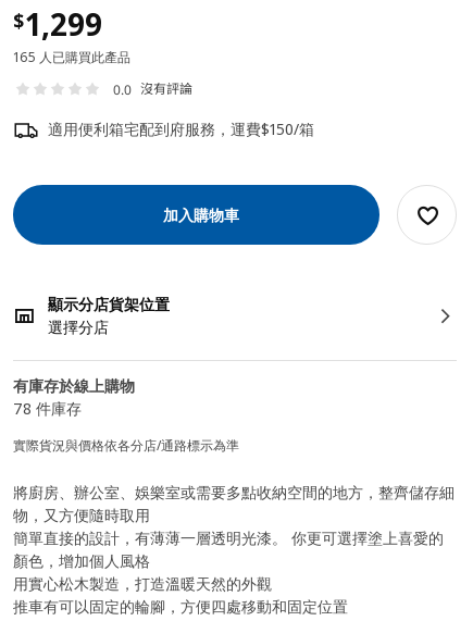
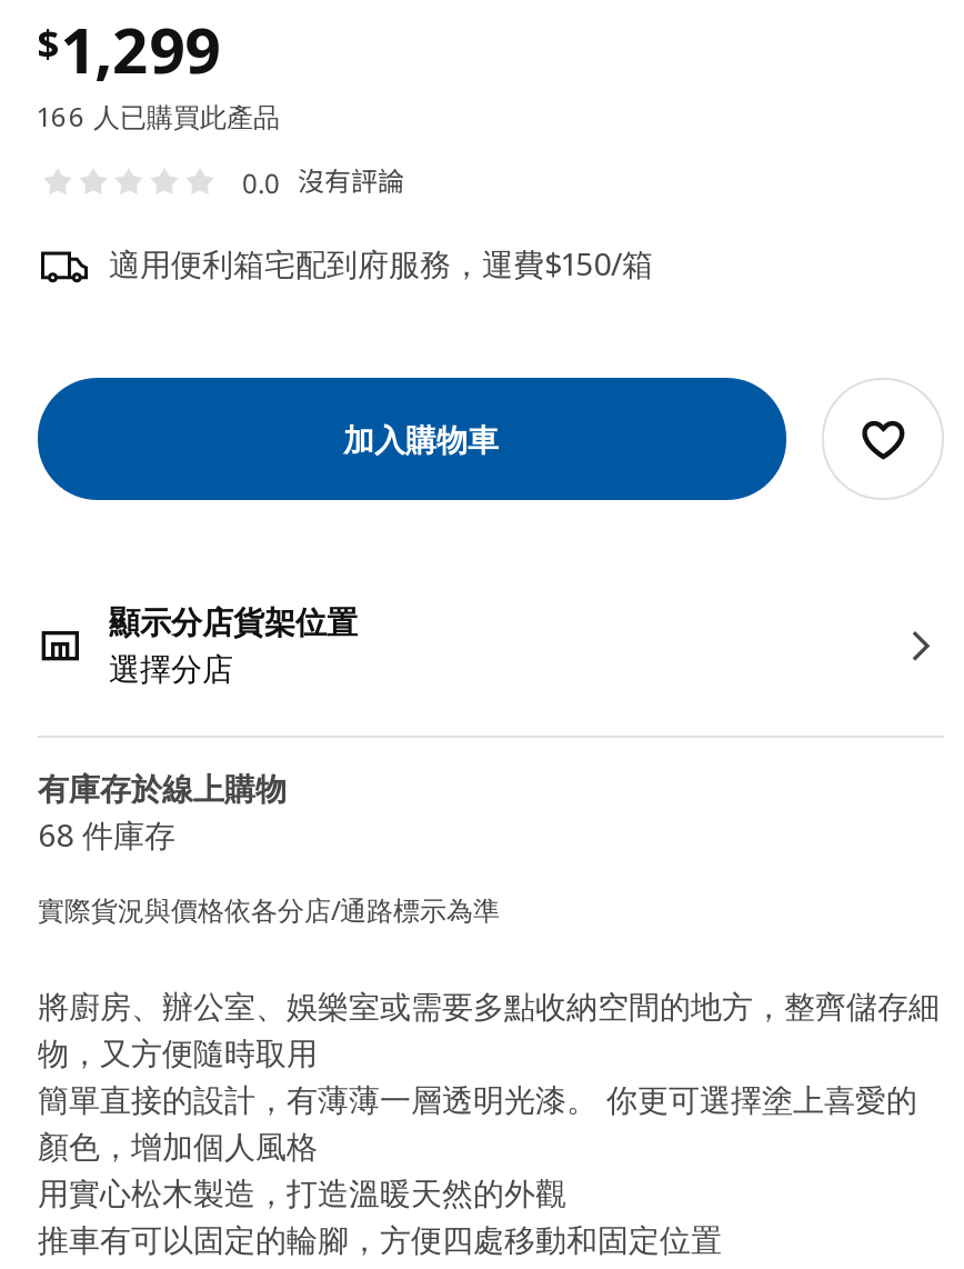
[13,48,130,66] 165 人已購買此產品 -> [38,98,280,136] 166 人已購買此產品
[13,398,82,419] 78 件庫存 -> [38,813,175,856] 68 件庫存

